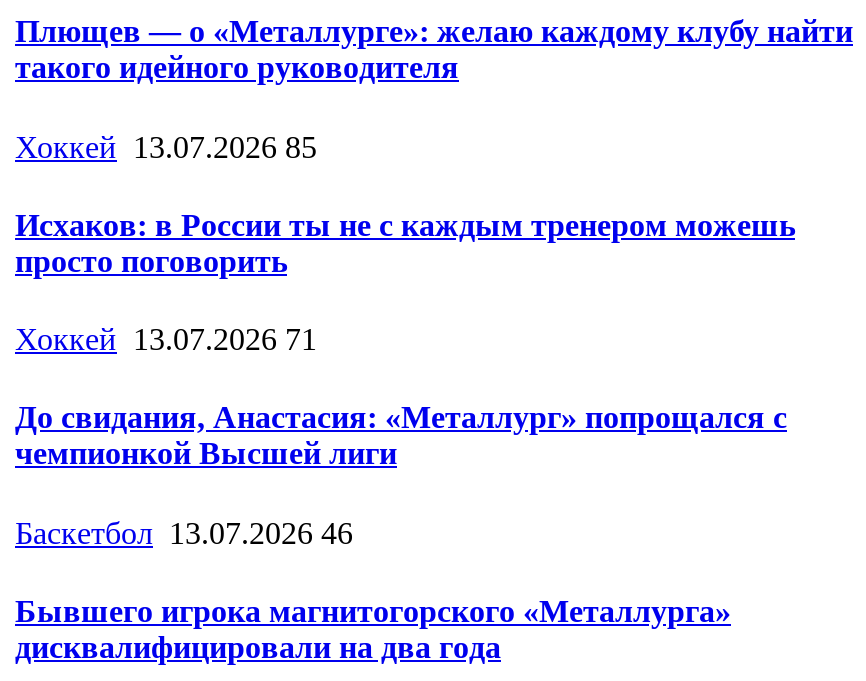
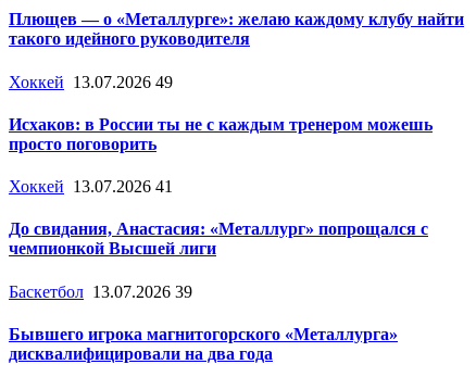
[15,129,317,163] Хоккей 13.07.2026 85 -> [9,72,173,91] Хоккей 13.07.2026 49
[15,322,317,356] Хоккей 13.07.2026 71 -> [9,177,173,196] Хоккей 13.07.2026 41
[15,516,353,550] Баскетбол 13.07.2026 46 -> [9,282,192,301] Баскетбол 13.07.2026 39

